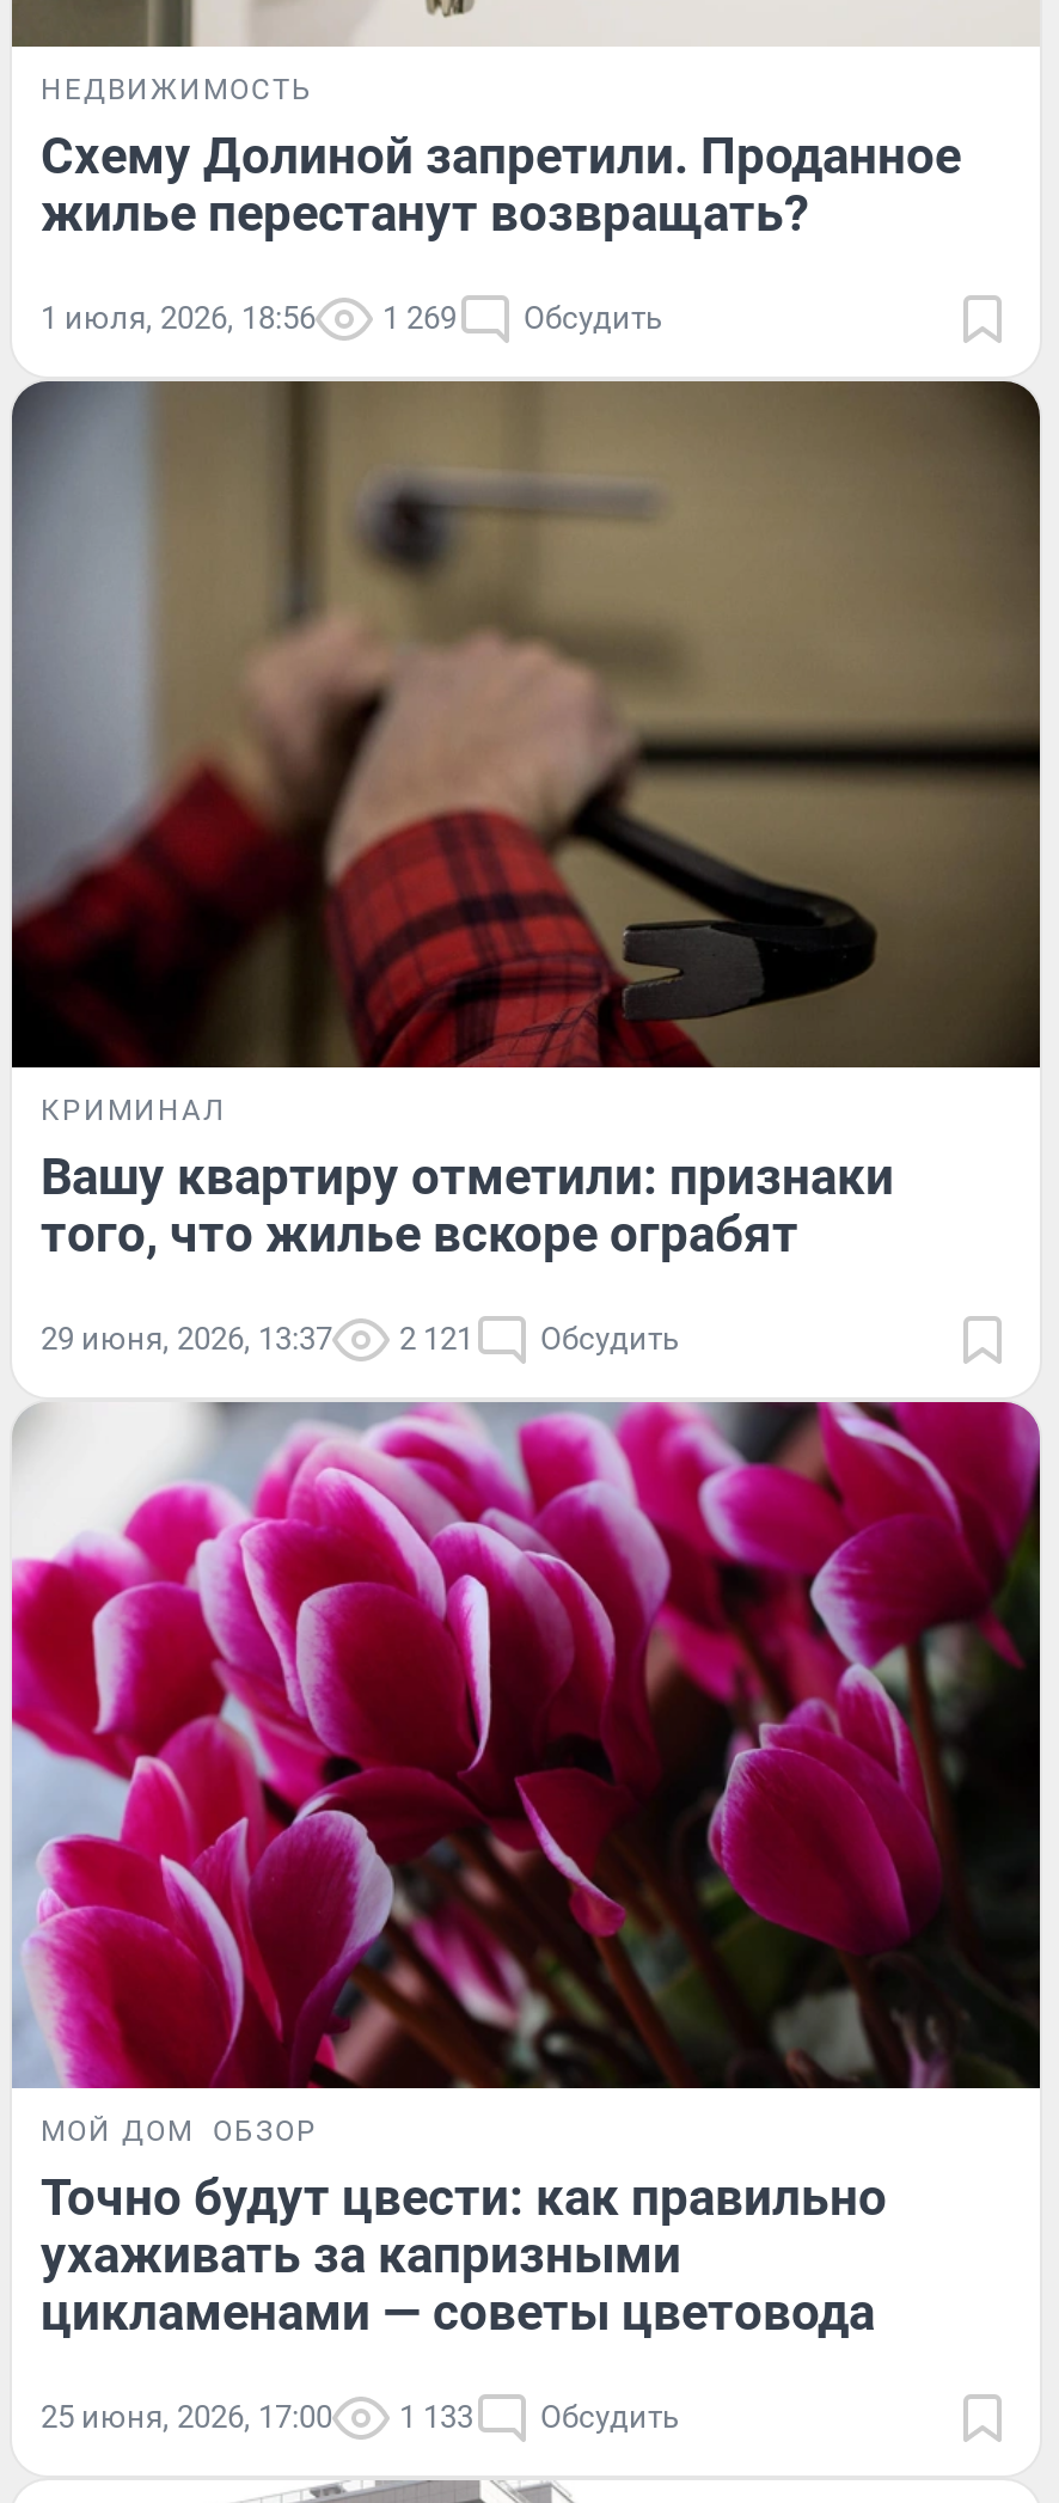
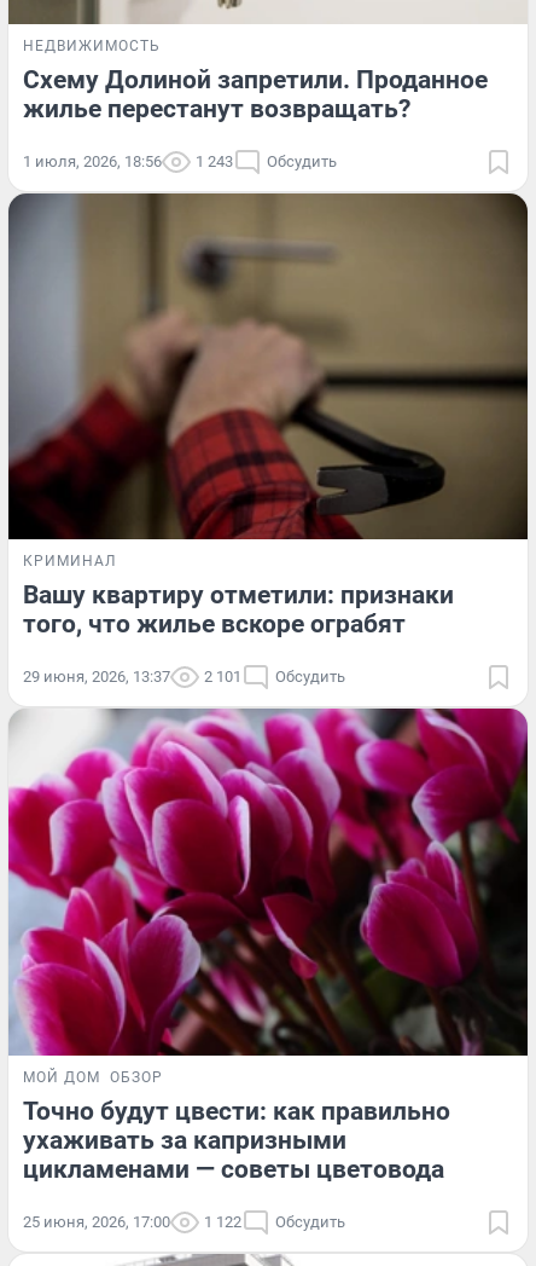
[41,300,662,336] 1 июля, 2026, 18:56 1 269 Обсудить -> [23,152,337,170] 1 июля, 2026, 18:56 1 243 Обсудить
[41,1320,679,1356] 29 июня, 2026, 13:37 2 121 Обсудить -> [23,668,345,686] 29 июня, 2026, 13:37 2 101 Обсудить
[41,2398,679,2433] 25 июня, 2026, 17:00 1 133 Обсудить -> [23,1213,345,1231] 25 июня, 2026, 17:00 1 122 Обсудить

